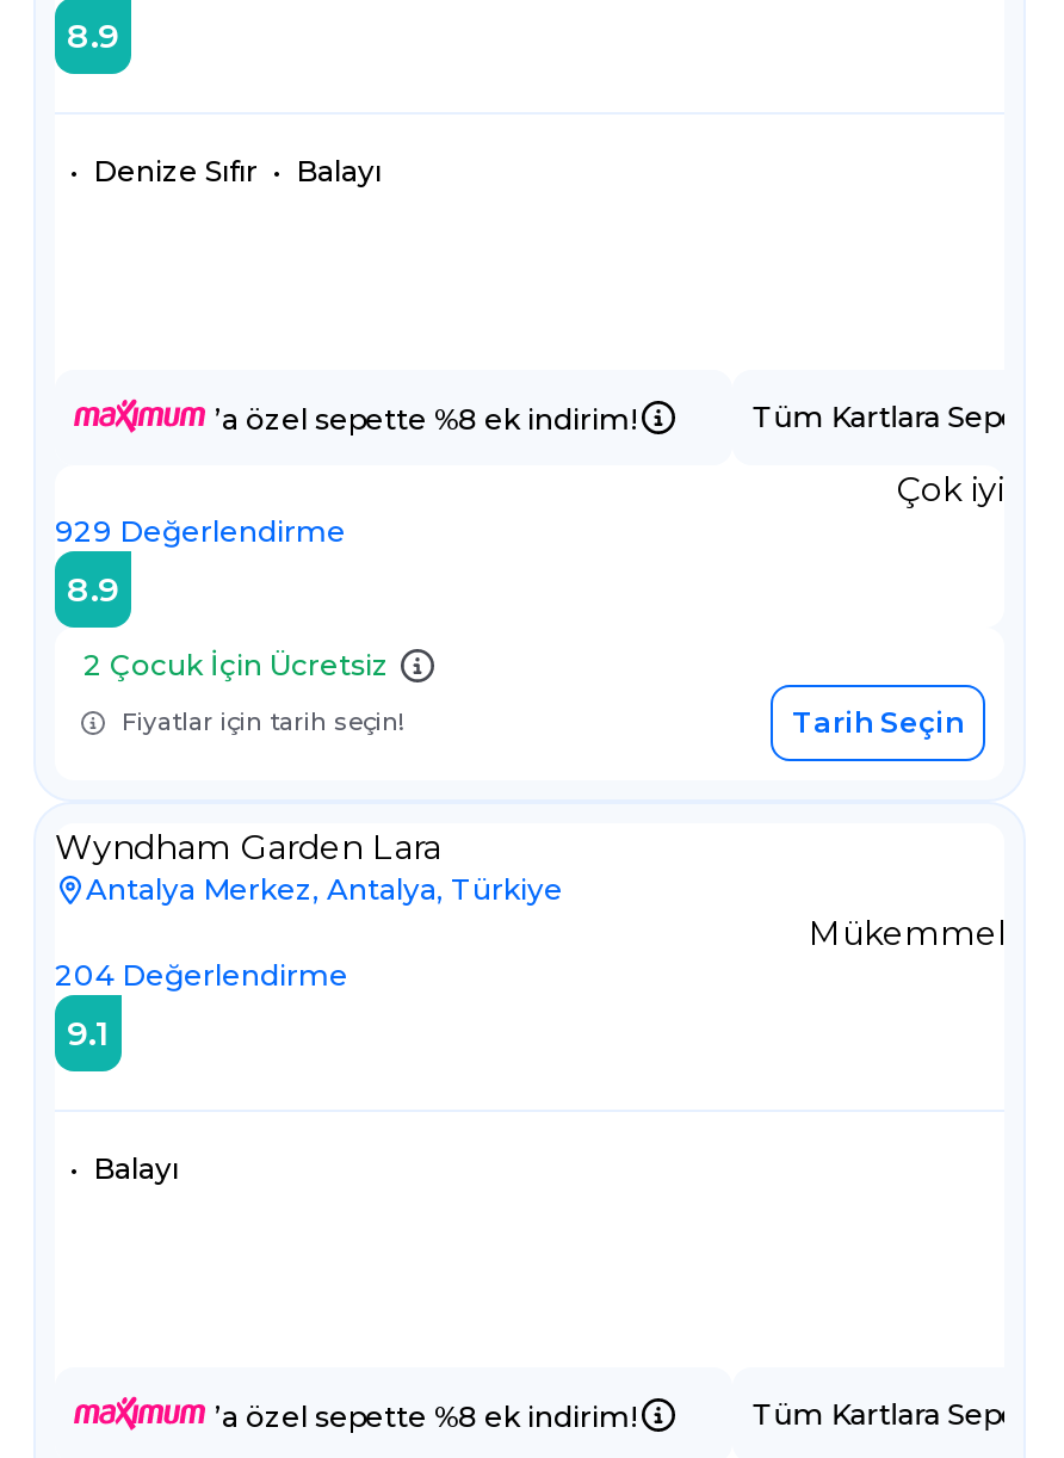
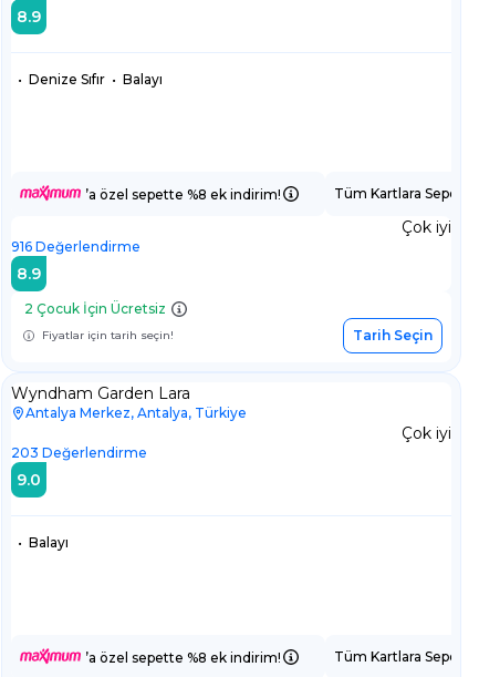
[55,513,346,549] 929 Değerlendirme -> [11,238,140,255] 916 Değerlendirme
[55,912,1004,1055] Mükemmel | 204 Değerlendirme | 9.1 -> [11,423,451,490] Çok iyi | 203 Değerlendirme | 9.0

